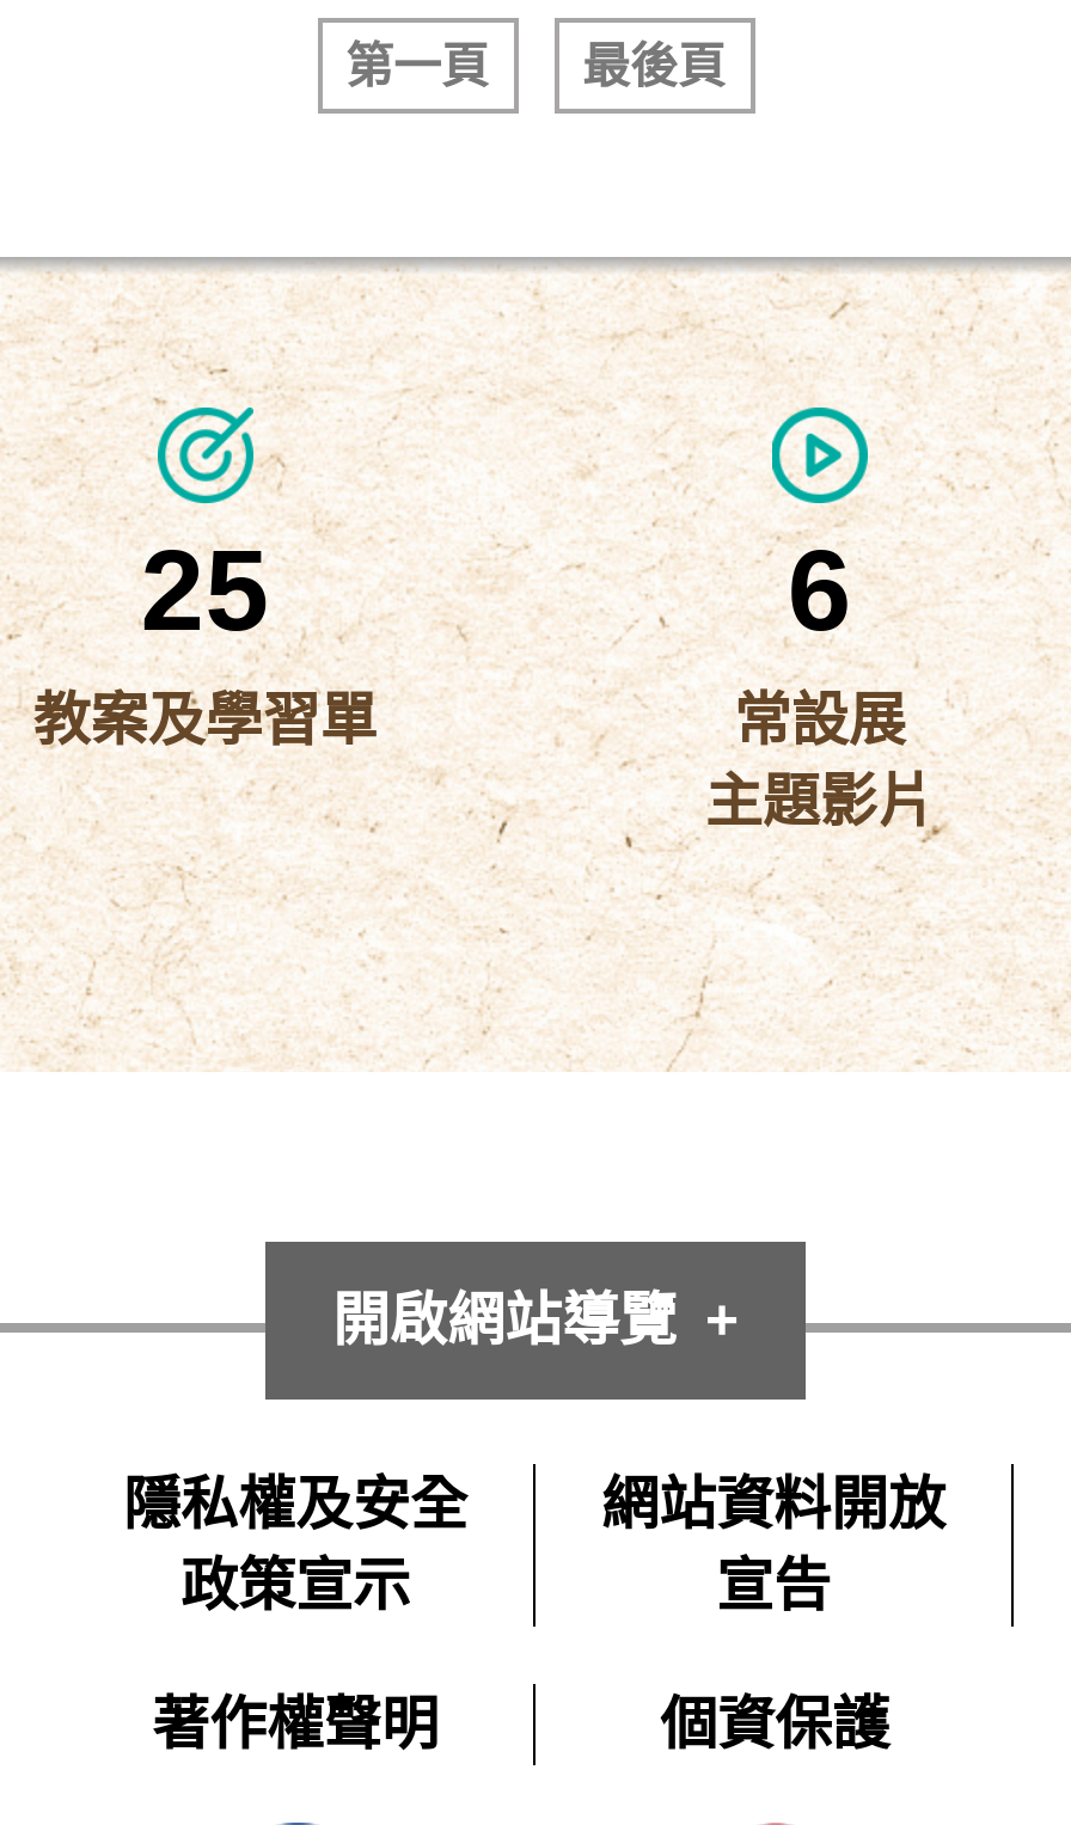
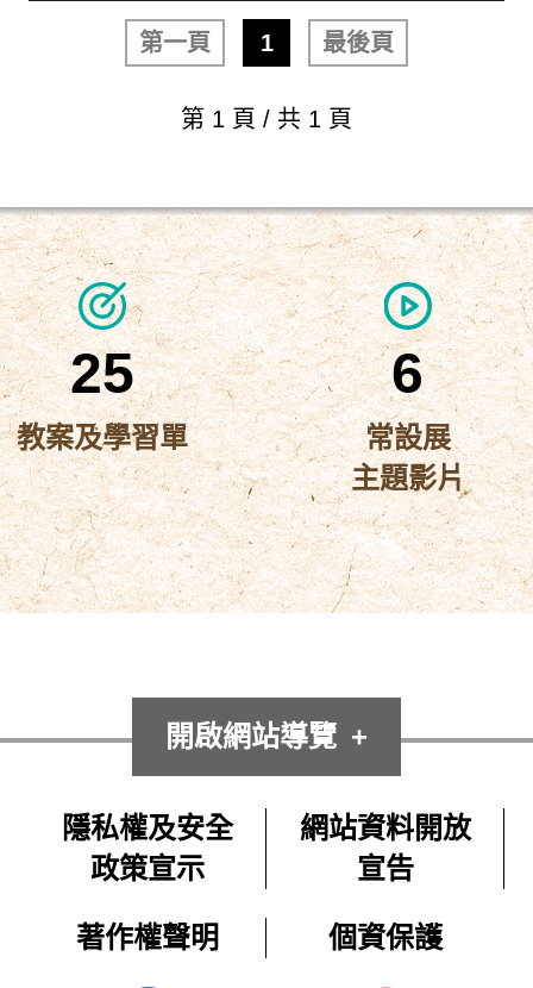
none -> [181,105,352,132] 第 1 頁 / 共 1 頁
none -> [260,29,273,55] 1

